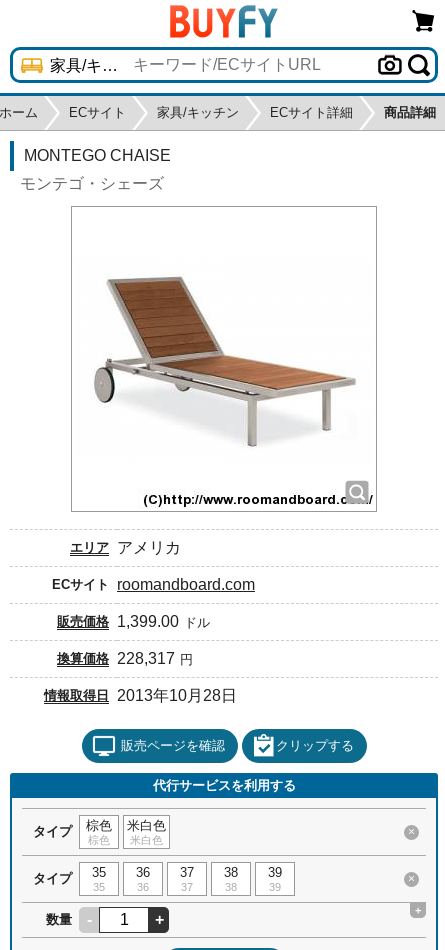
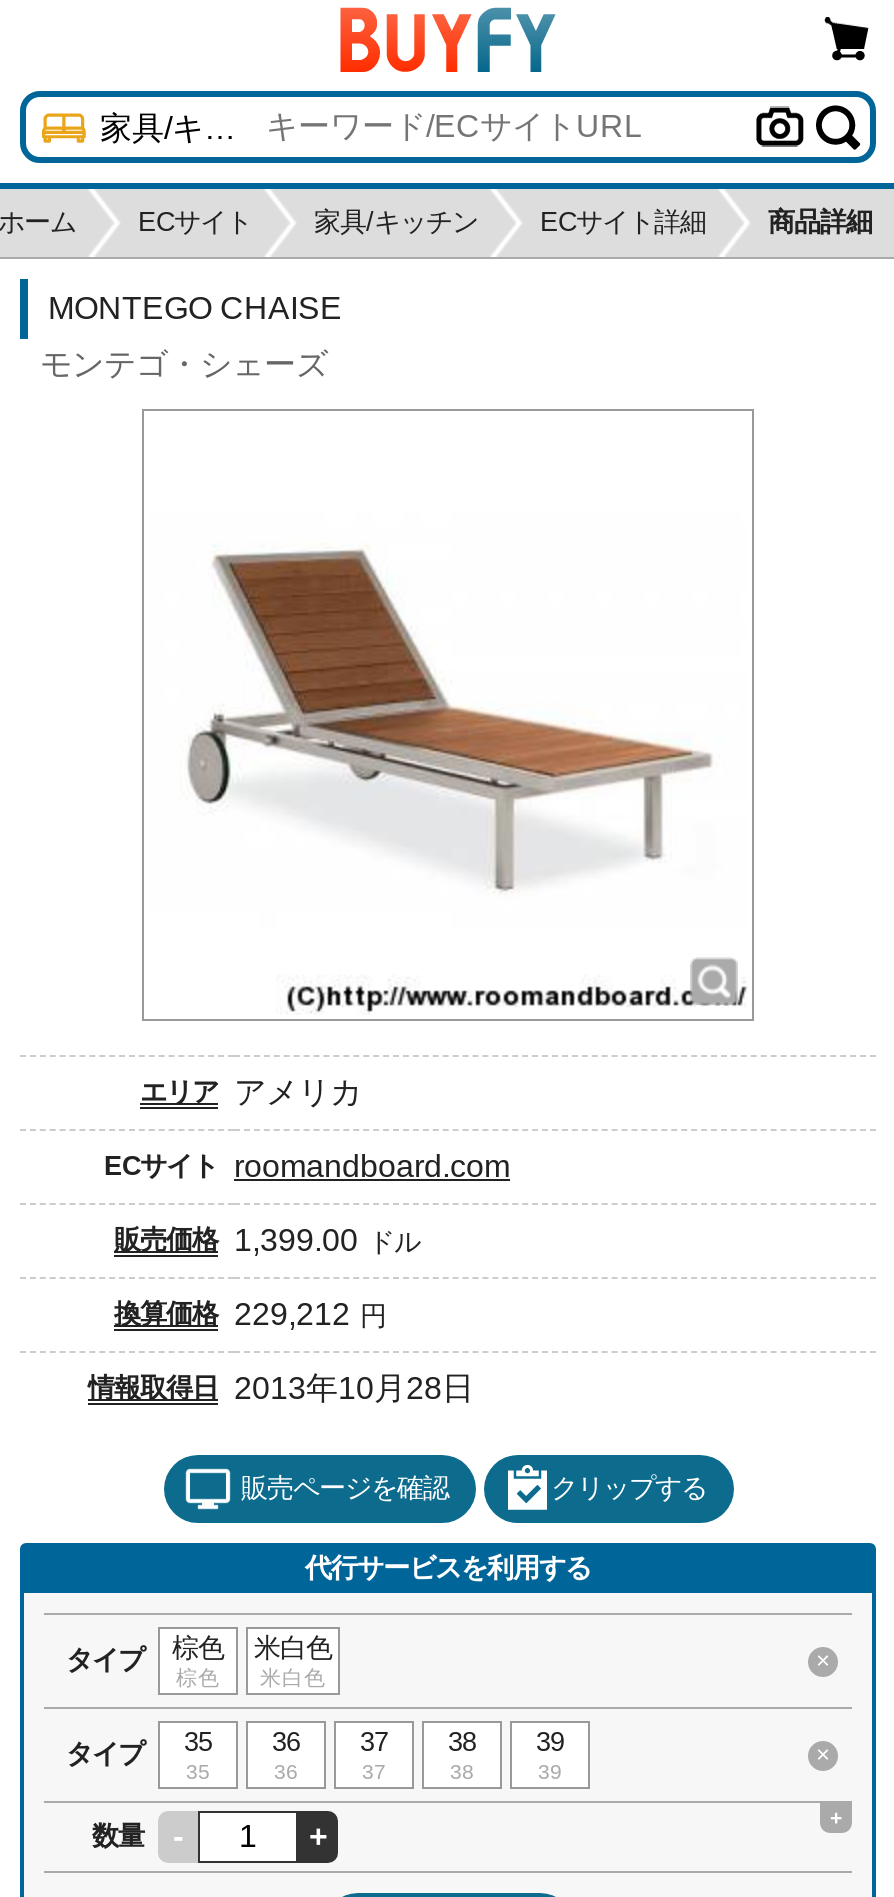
[57,650,193,667] 換算価格 228,317 円 -> [114,1297,386,1331] 換算価格 229,212 円

